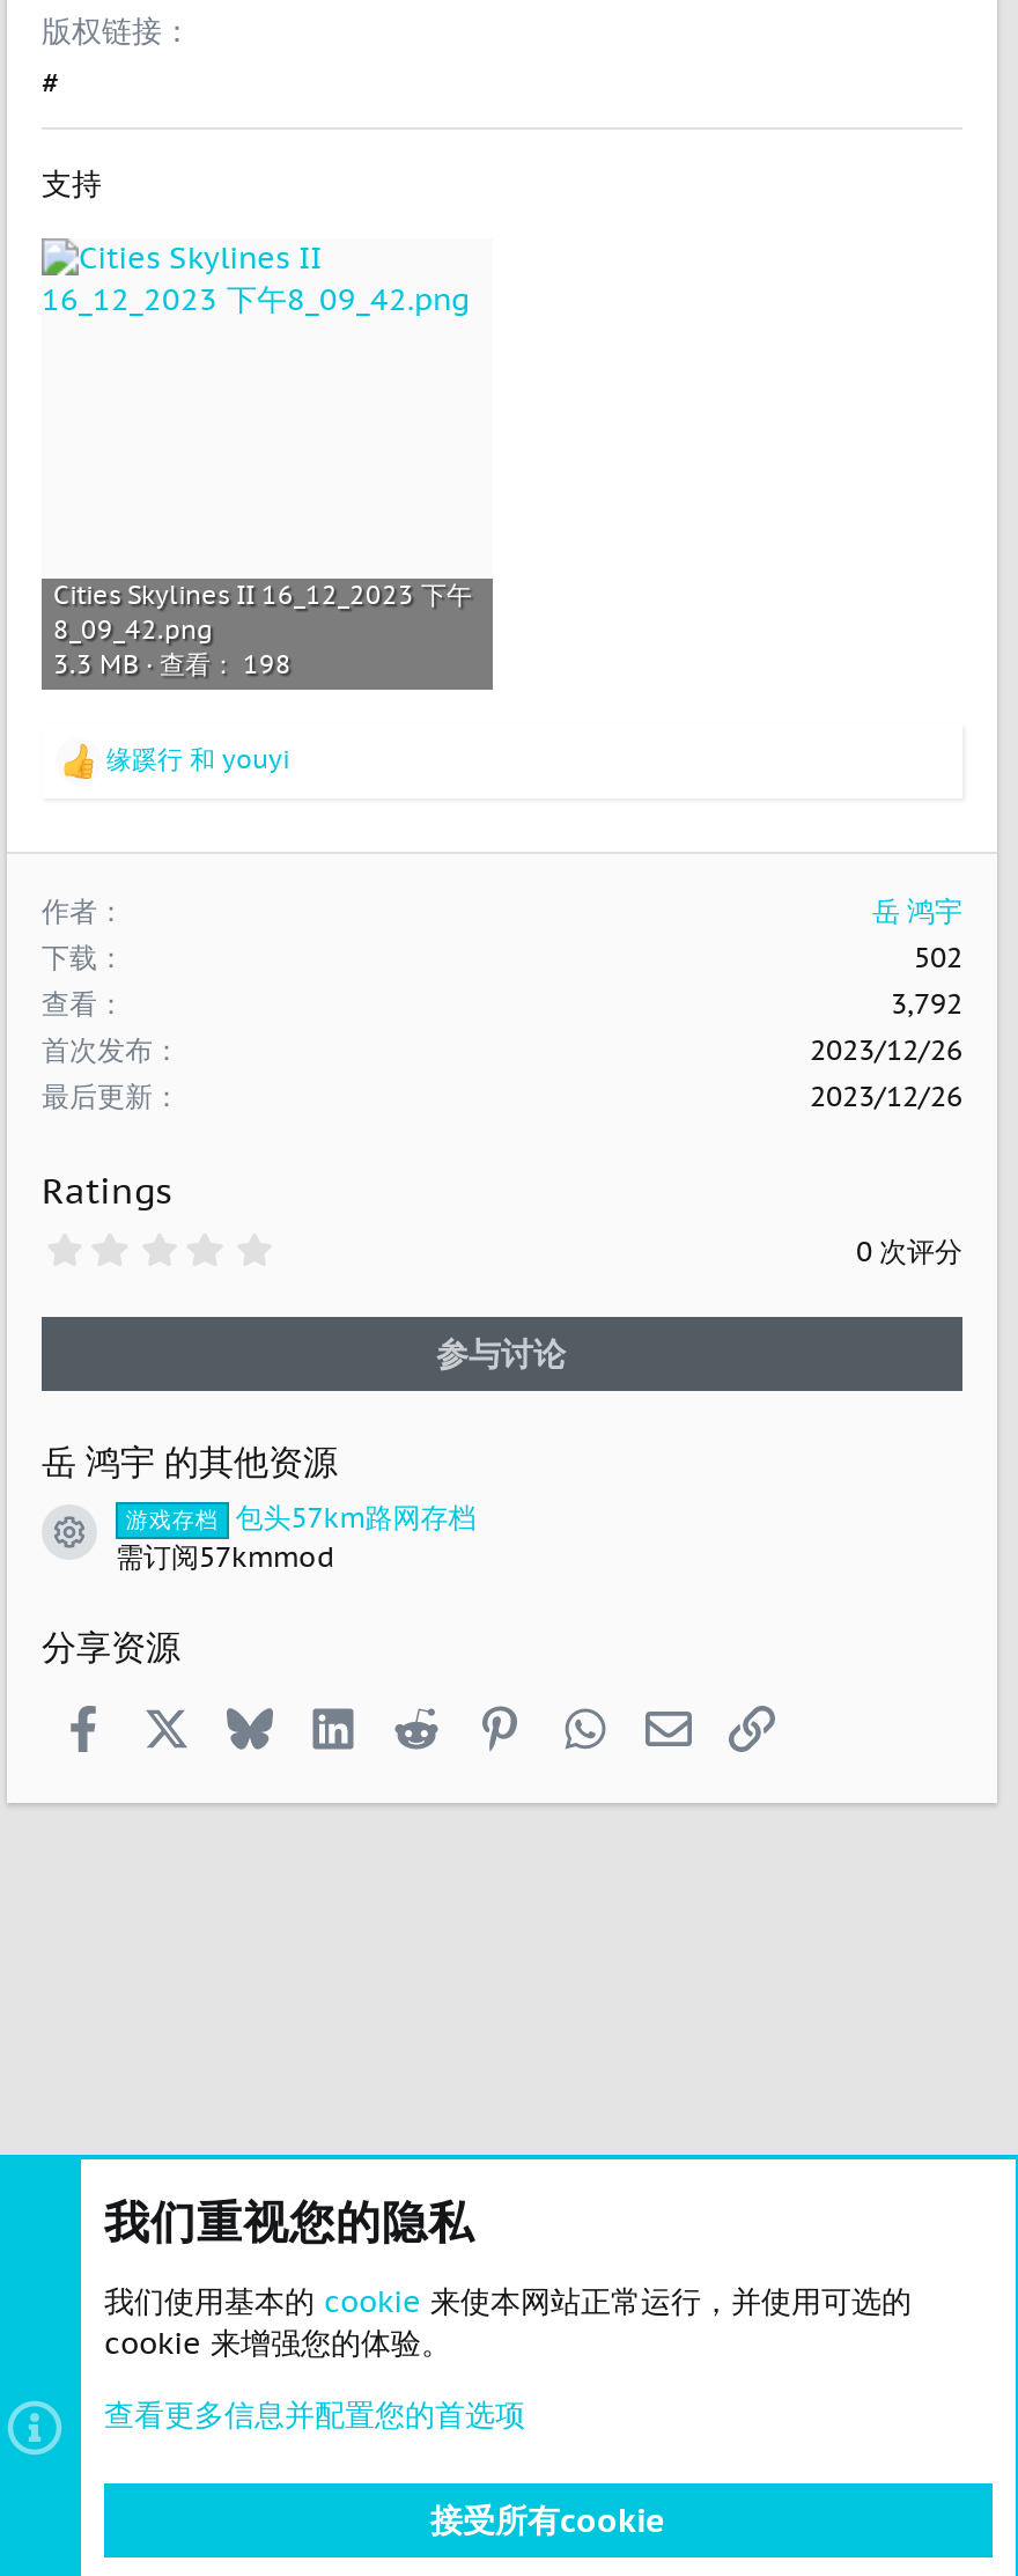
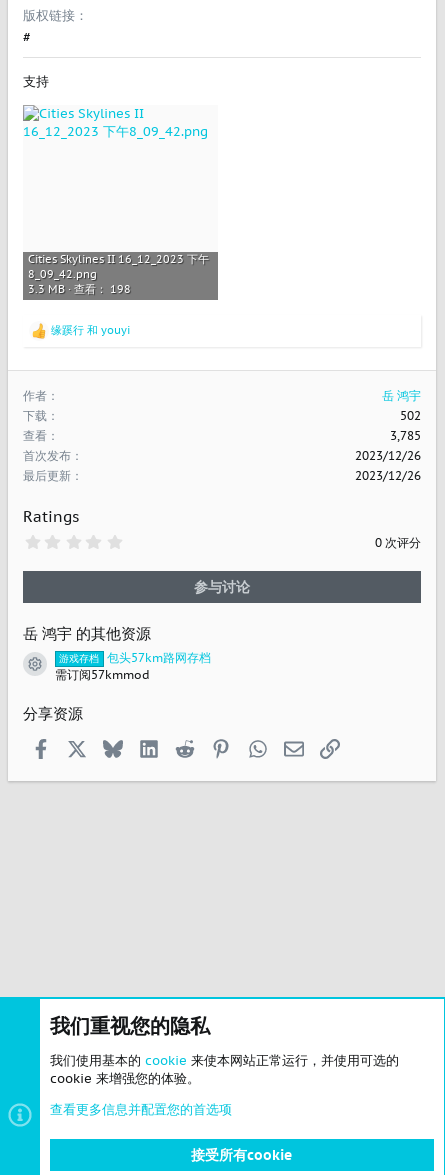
[891,985,962,1020] 3,792 -> [390,428,421,443] 3,785

